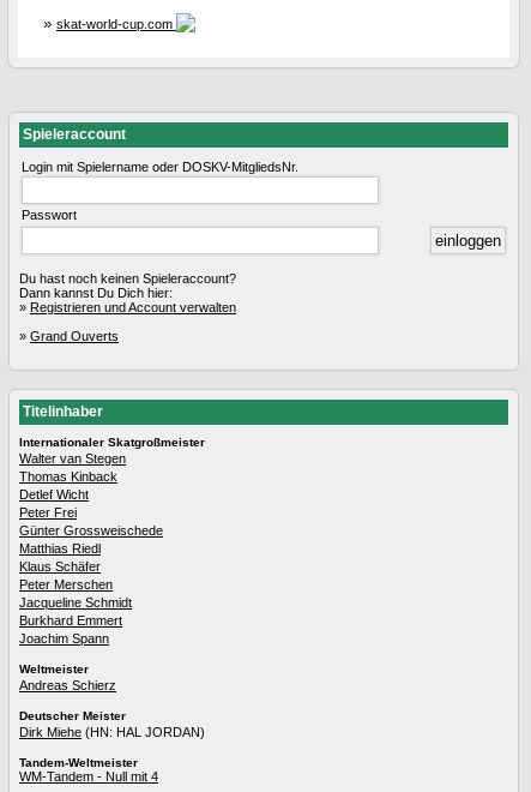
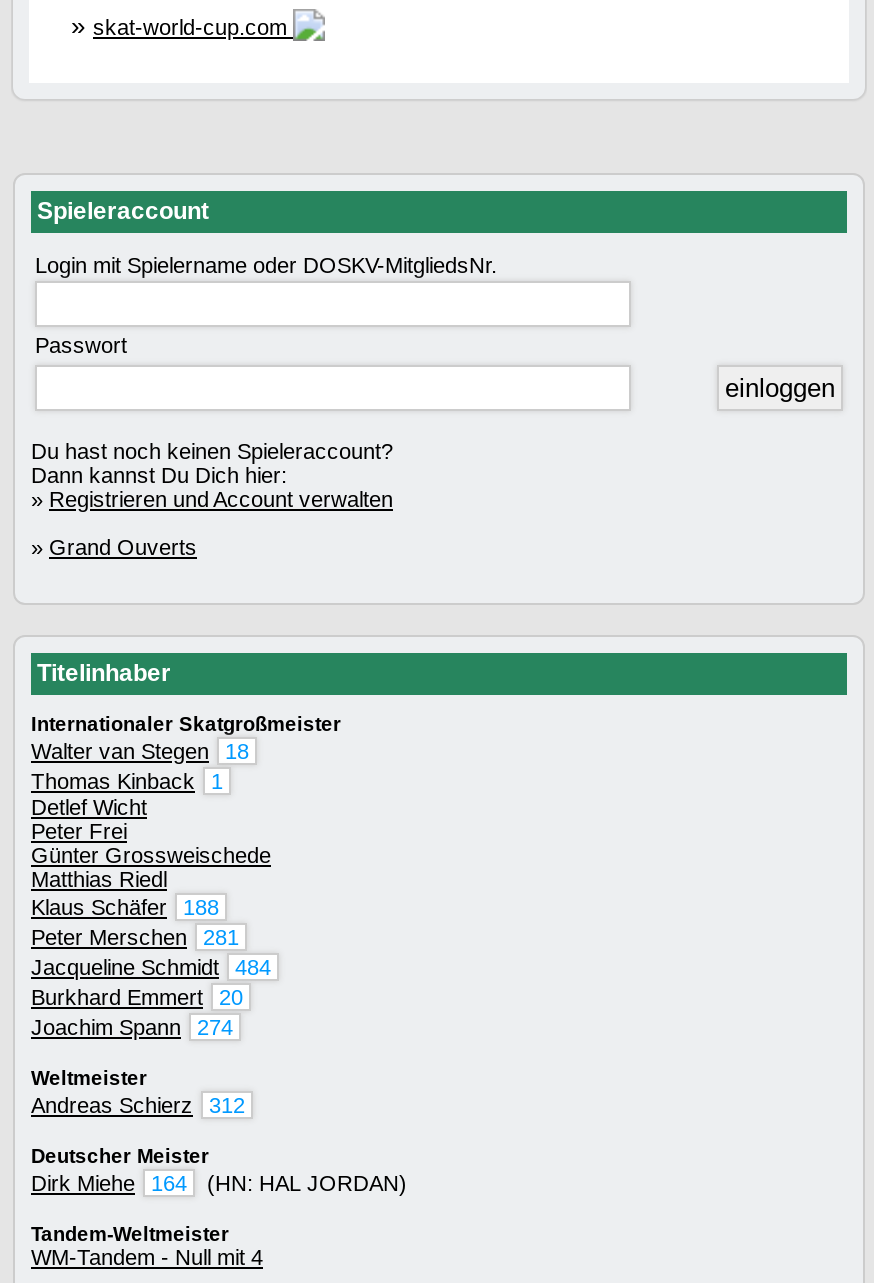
none -> [225,739,249,763] 18
none -> [211,769,223,793] 1
none -> [183,895,219,919] 188
none -> [203,925,239,949] 281
none -> [235,955,271,979] 484
none -> [219,985,243,1009] 20
none -> [197,1015,233,1039] 274
none -> [209,1093,245,1117] 312
[19,725,205,739] Dirk Miehe (HN: HAL JORDAN) -> [31,1171,407,1195] Dirk Miehe | 164 | (HN: HAL JORDAN)

